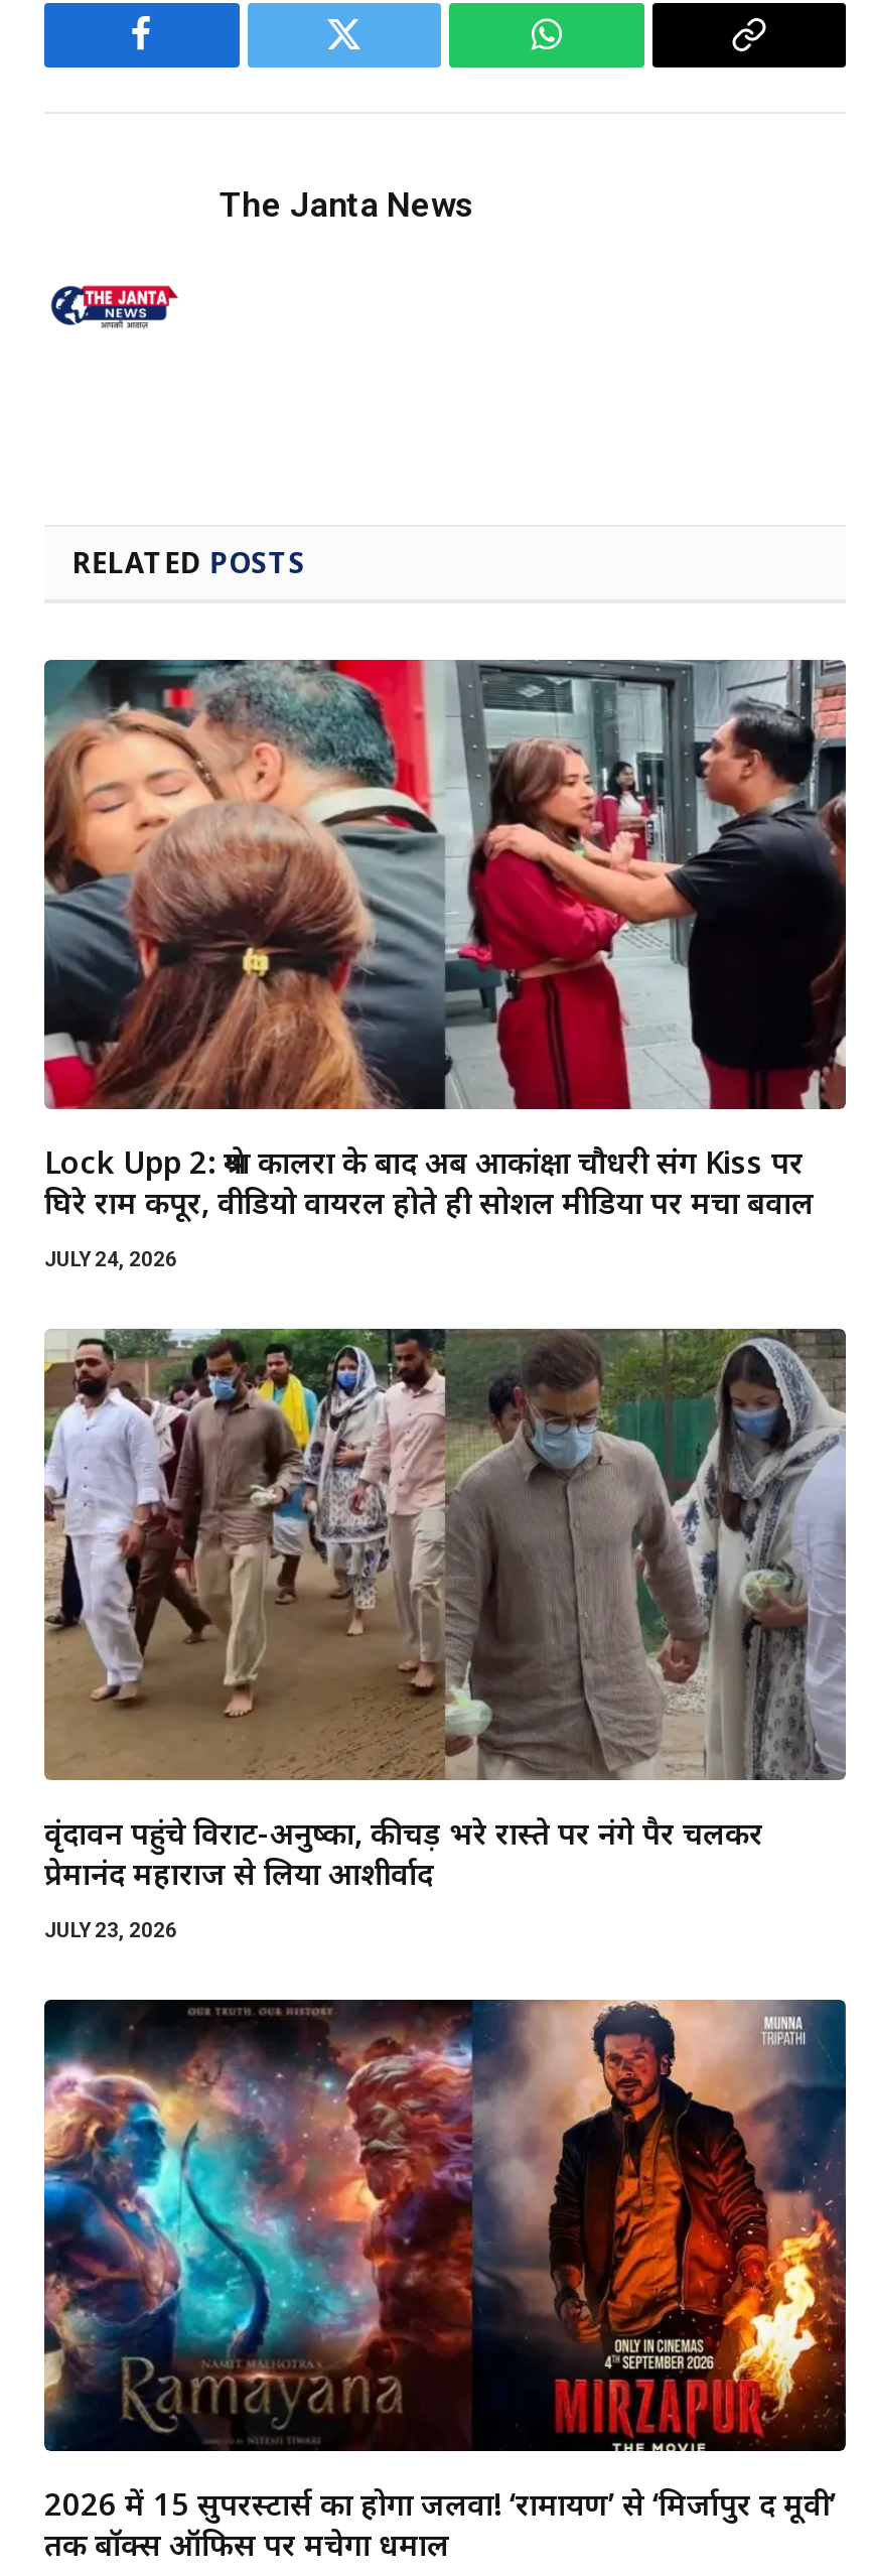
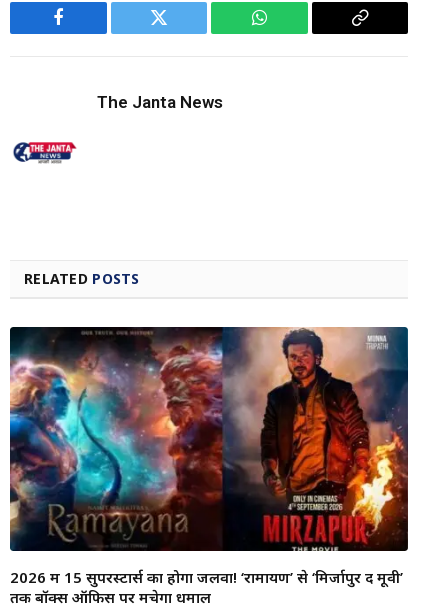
[42,657,848,1272] [image] | Lock Upp 2: श्रेया कालरा के बाद अब आकांक्षा चौधरी संग Kiss पर | घिरे राम कपूर, वीडियो वायरल होते ही सोशल मीडिया पर मचा बवाल | JULY 24, 2026 -> none
[42,1326,848,1942] [image] | वृंदावन पहुंचे विराट-अनुष्का, कीचड़ भरे रास्ते पर नंगे पैर चलकर | प्रेमानंद महाराज से लिया आशीर्वाद | JULY 23, 2026 -> none

